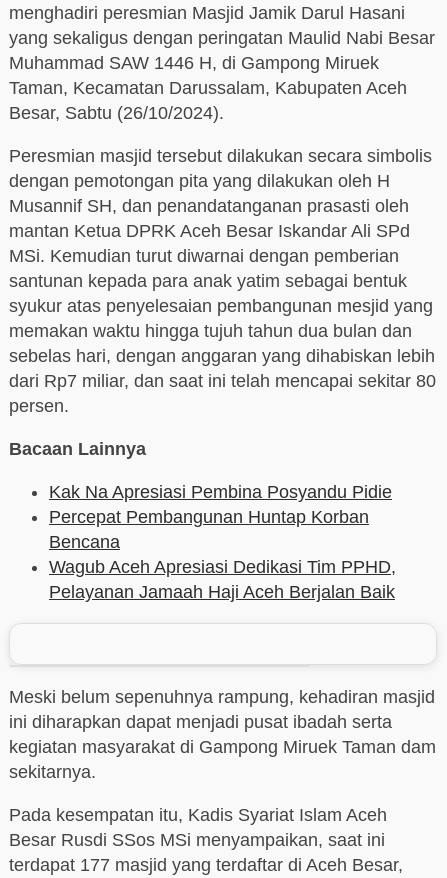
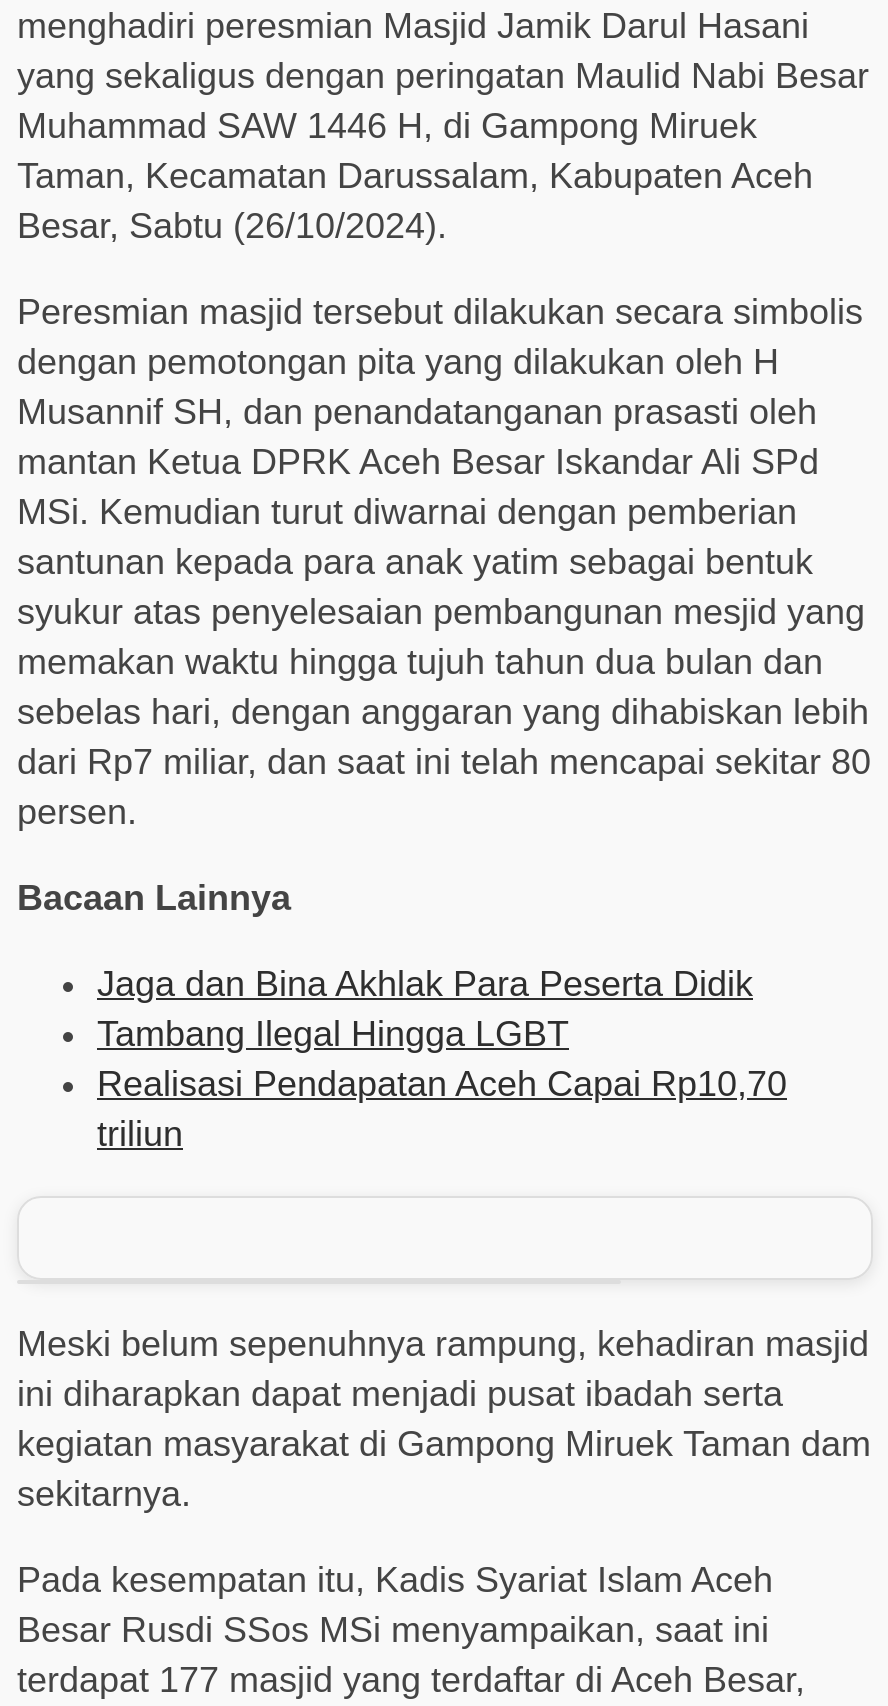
[49,482,396,602] Kak Na Apresiasi Pembina Posyandu Pidie | Percepat Pembangunan Huntap Korban | Bencana | Wagub Aceh Apresiasi Dedikasi Tim PPHD, | Pelayanan Jamaah Haji Aceh Berjalan Baik -> [97,964,787,1154] Jaga dan Bina Akhlak Para Peserta Didik | Tambang Ilegal Hingga LGBT | Realisasi Pendapatan Aceh Capai Rp10,70 | triliun

